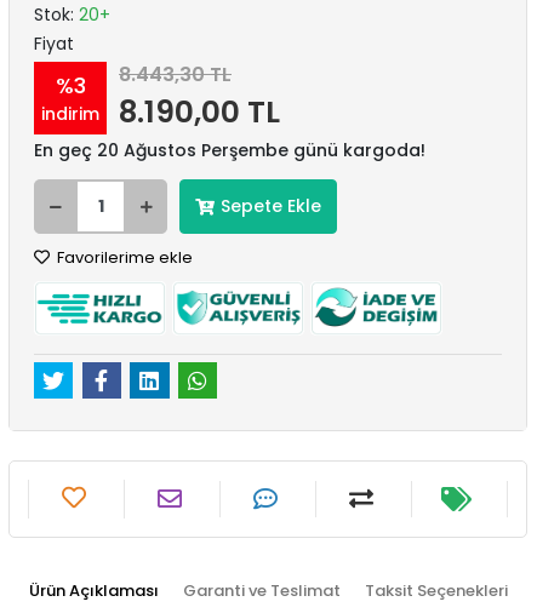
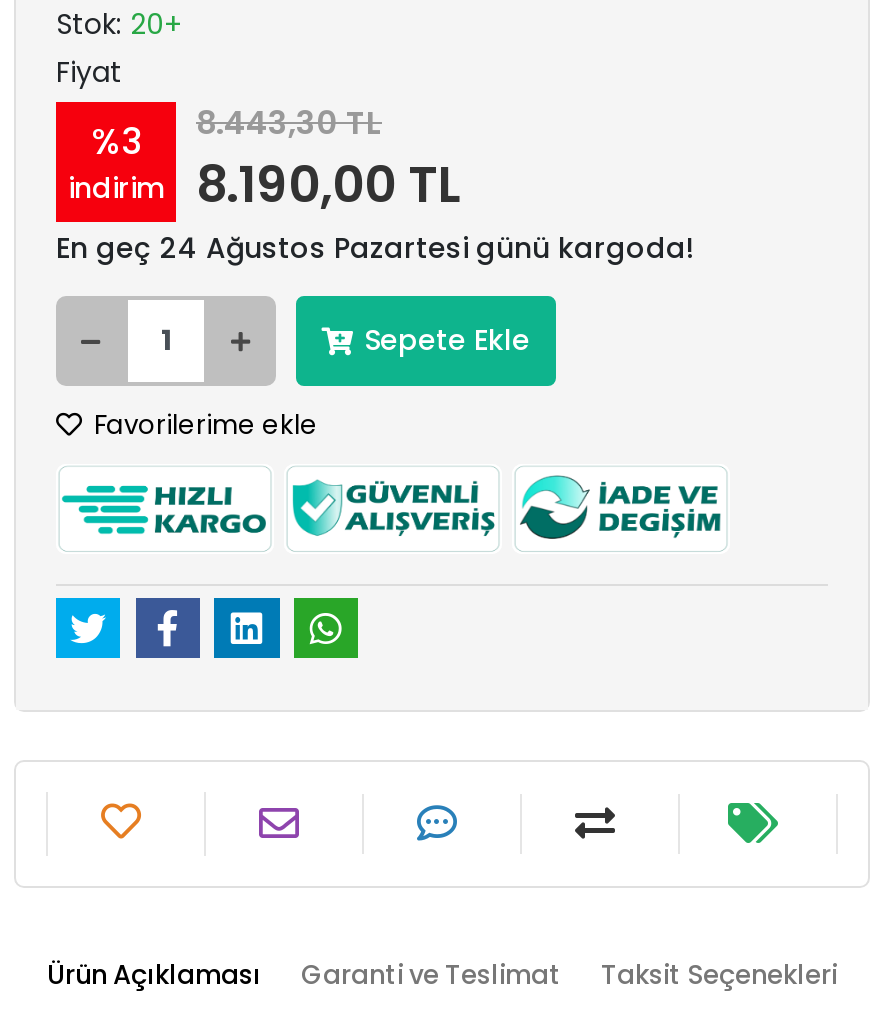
[34,138,425,162] En geç 20 Ağustos Perşembe günü kargoda! -> [56,228,694,268] En geç 24 Ağustos Pazartesi günü kargoda!

